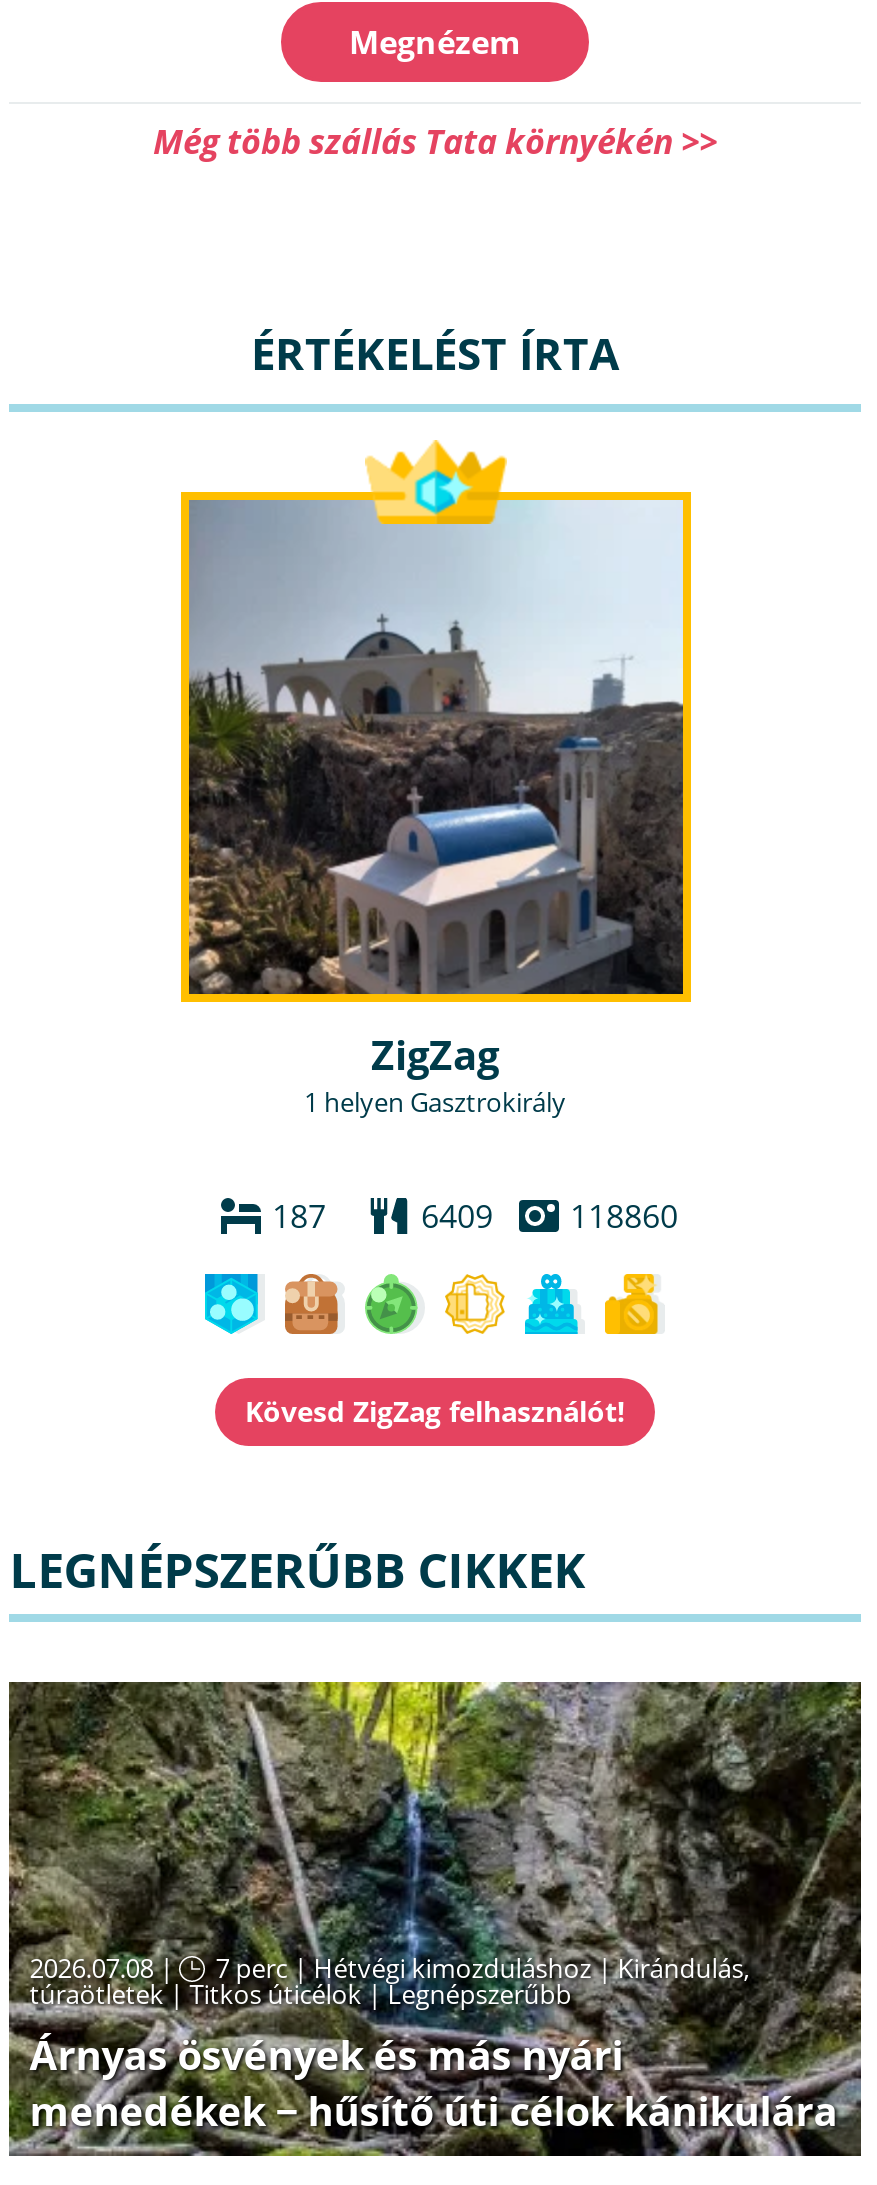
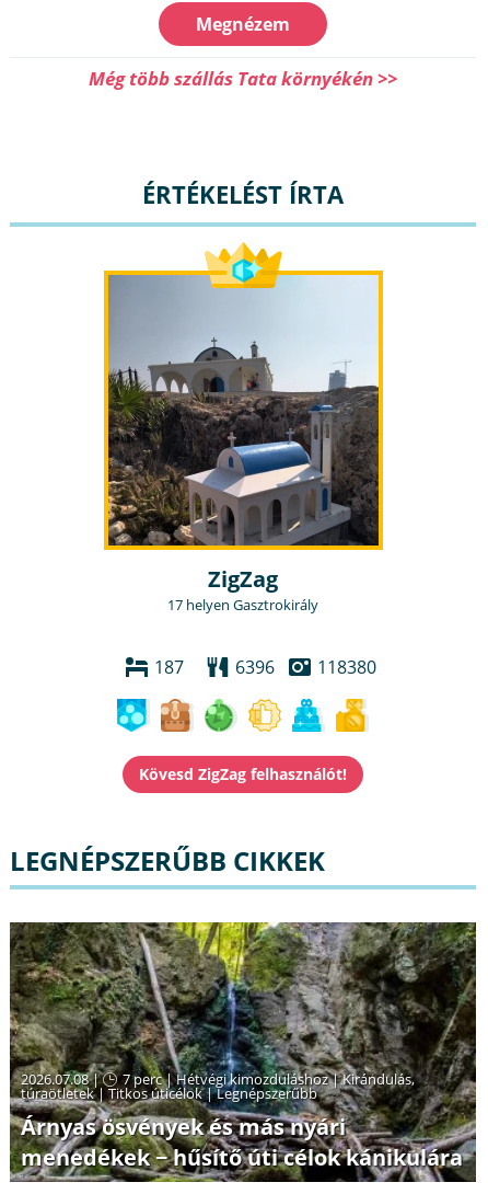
[304,1085,566,1121] 1 helyen Gasztrokirály -> [167,595,318,615] 17 helyen Gasztrokirály
[421,1195,493,1239] 6409 -> [235,655,275,680] 6396
[570,1195,678,1239] 118860 -> [317,655,376,680] 118380

